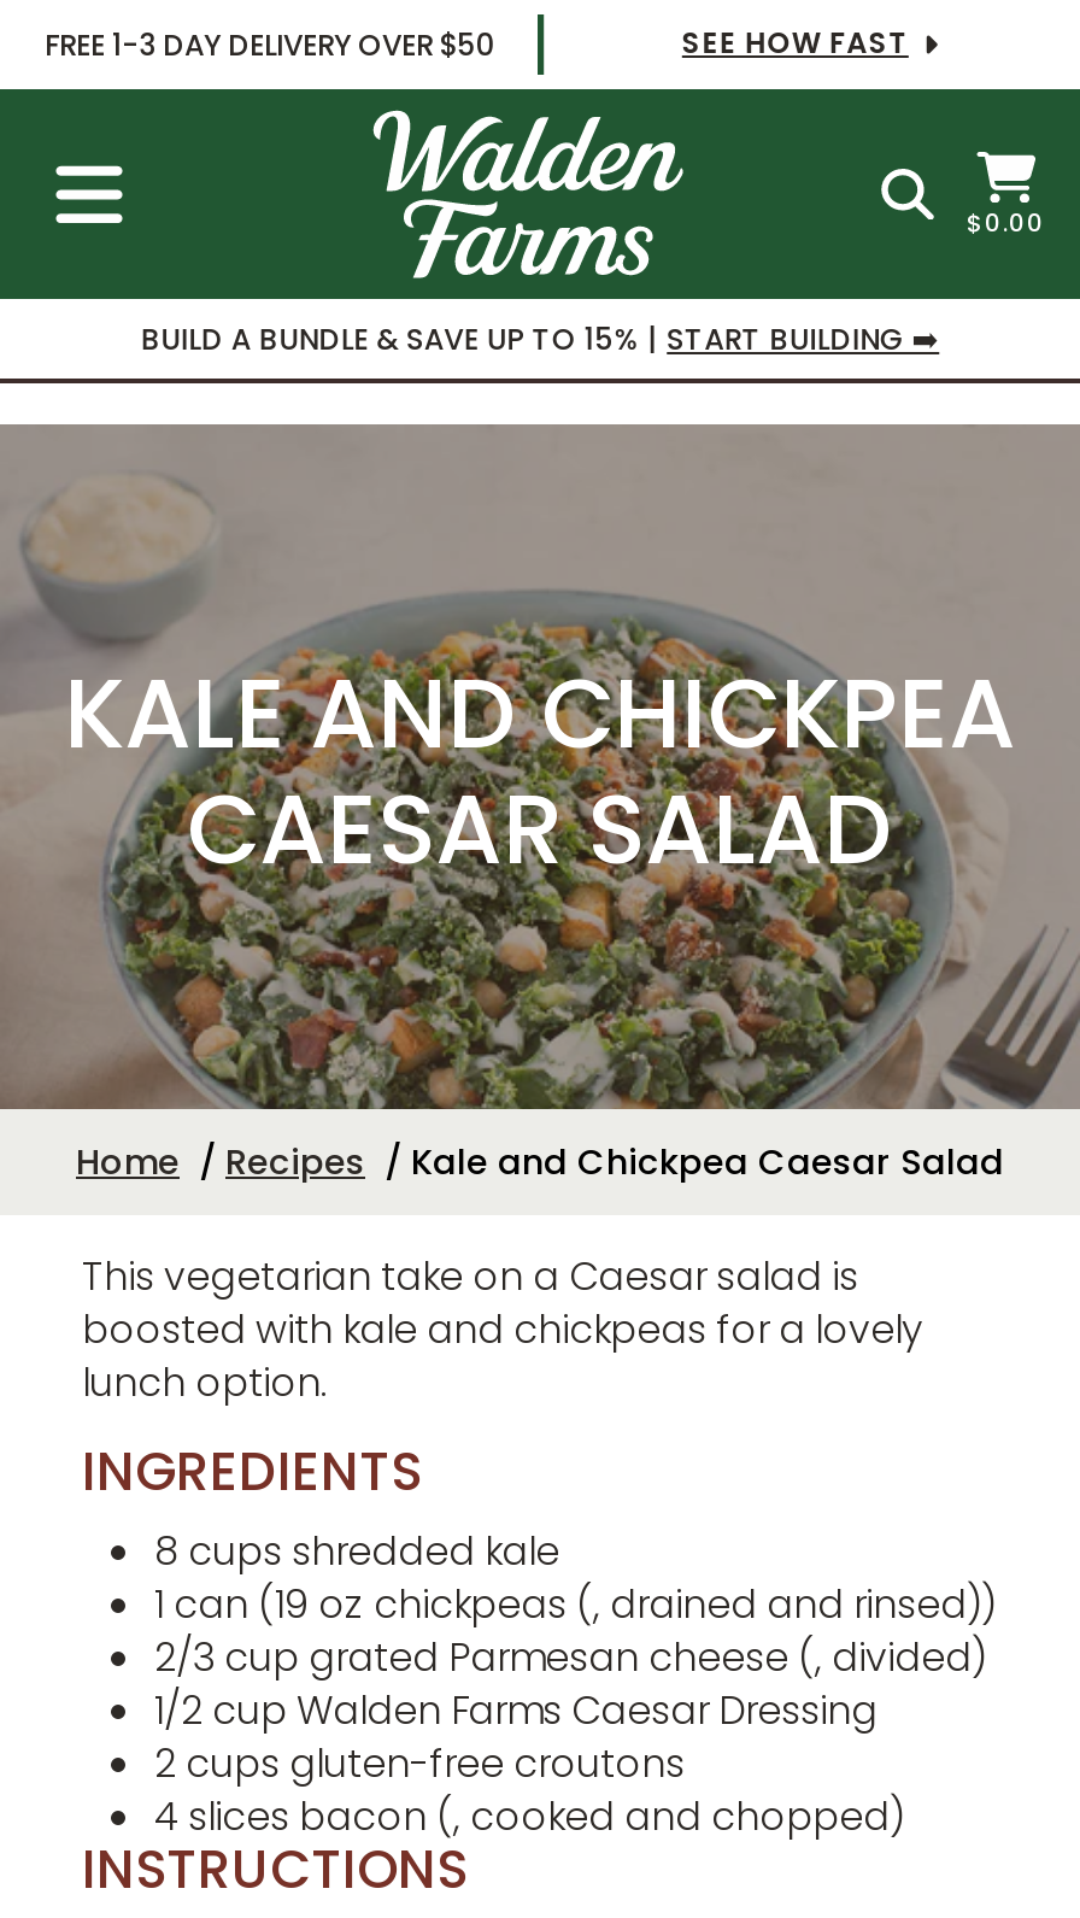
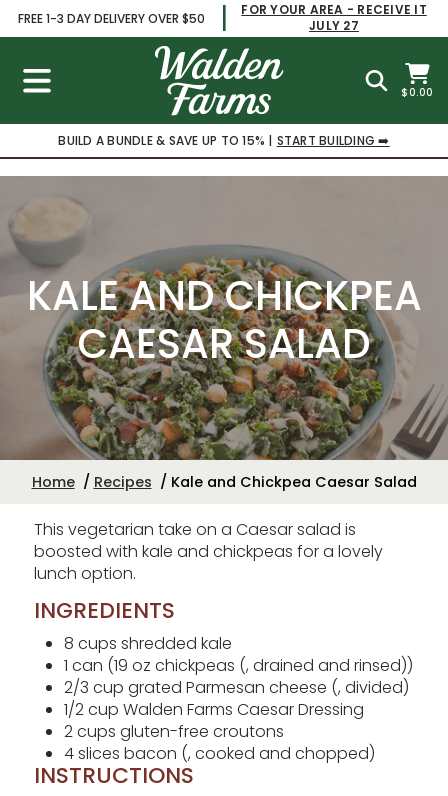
[682,20,909,61] SEE HOW FAST -> [241,0,427,33] FOR YOUR AREA - RECEIVE IT | JULY 27

